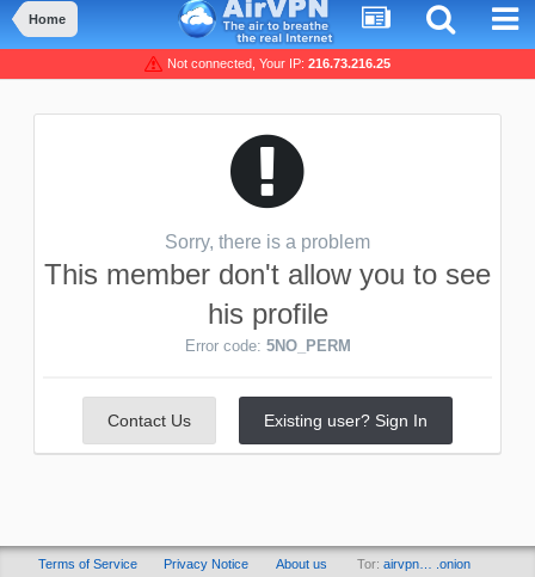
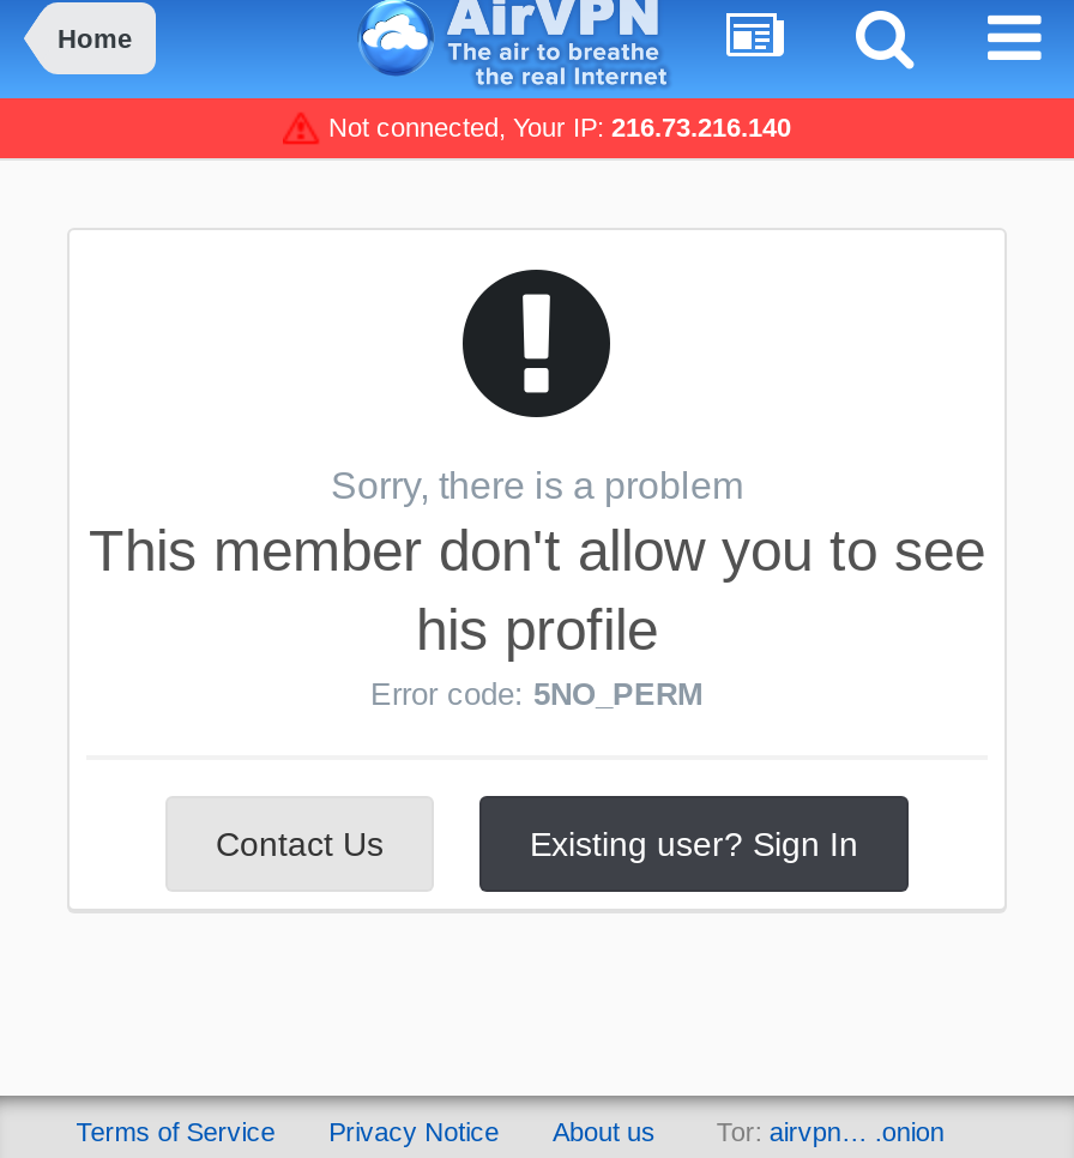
[164,56,391,71] Not connected, Your IP: 216.73.216.25 -> [321,113,791,142] Not connected, Your IP: 216.73.216.140

